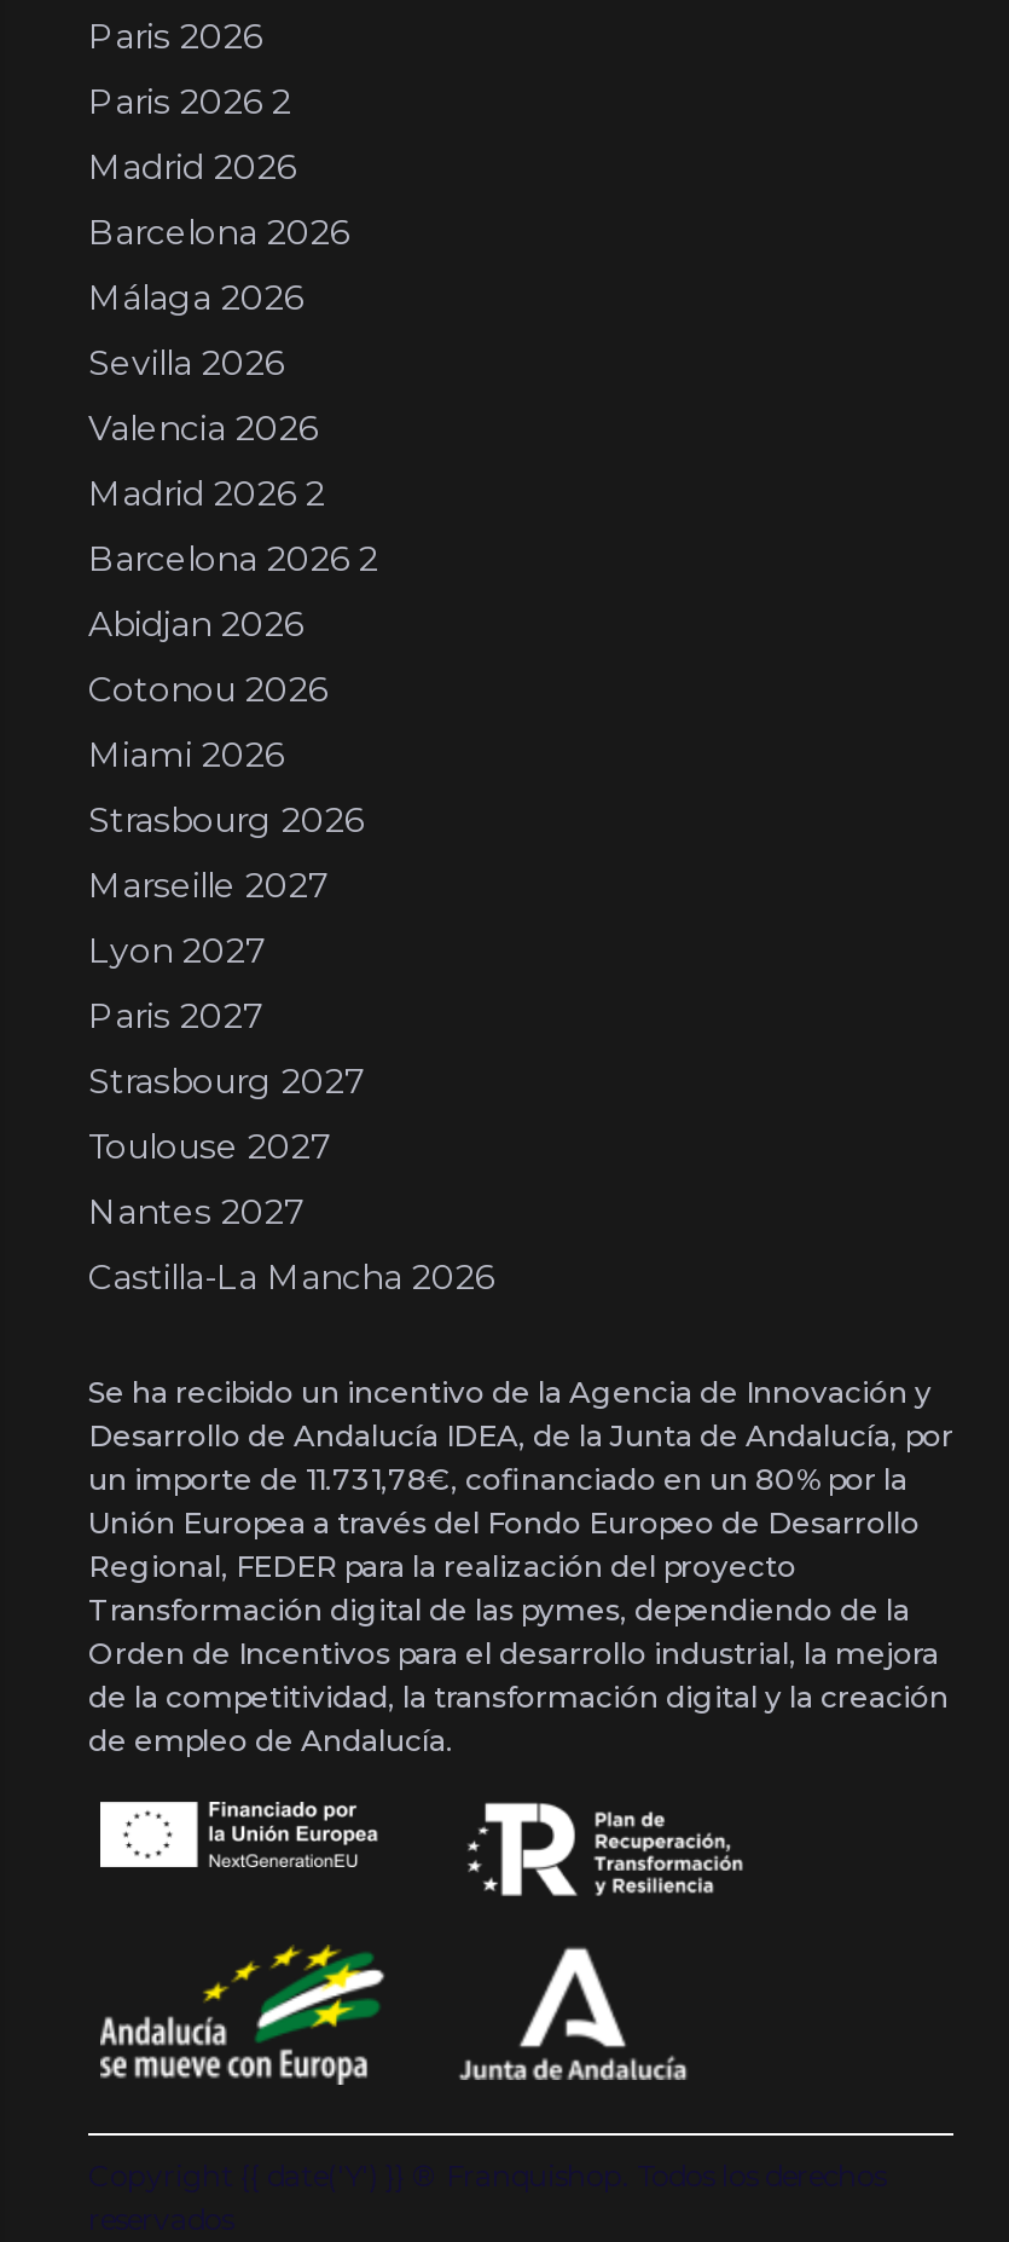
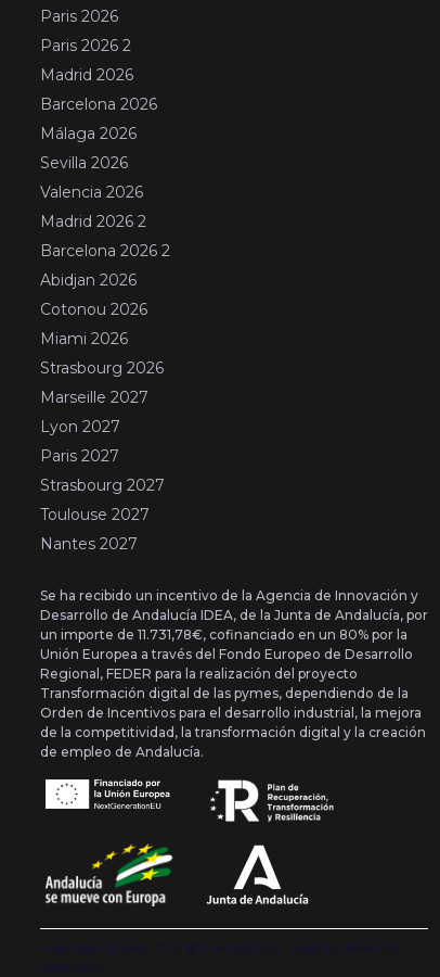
[88,1254,494,1298] Castilla-La Mancha 2026 -> none

